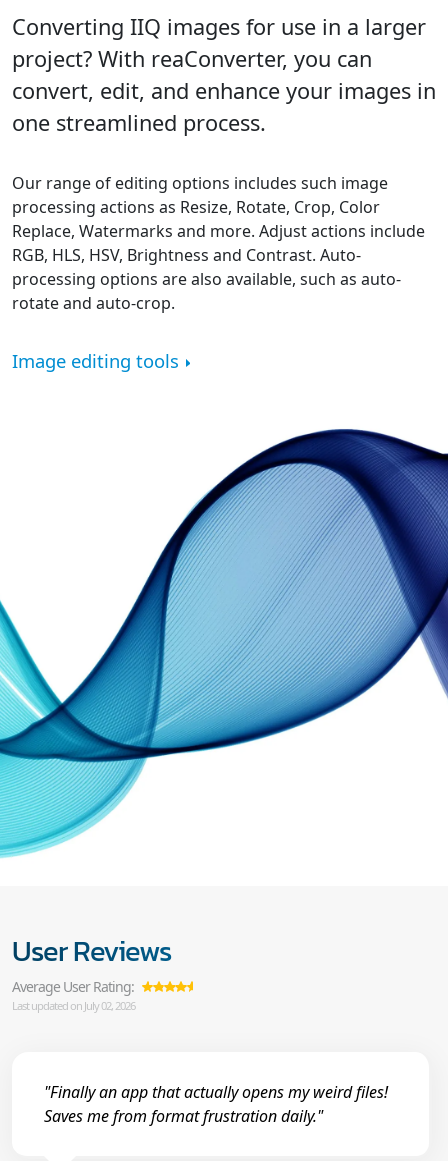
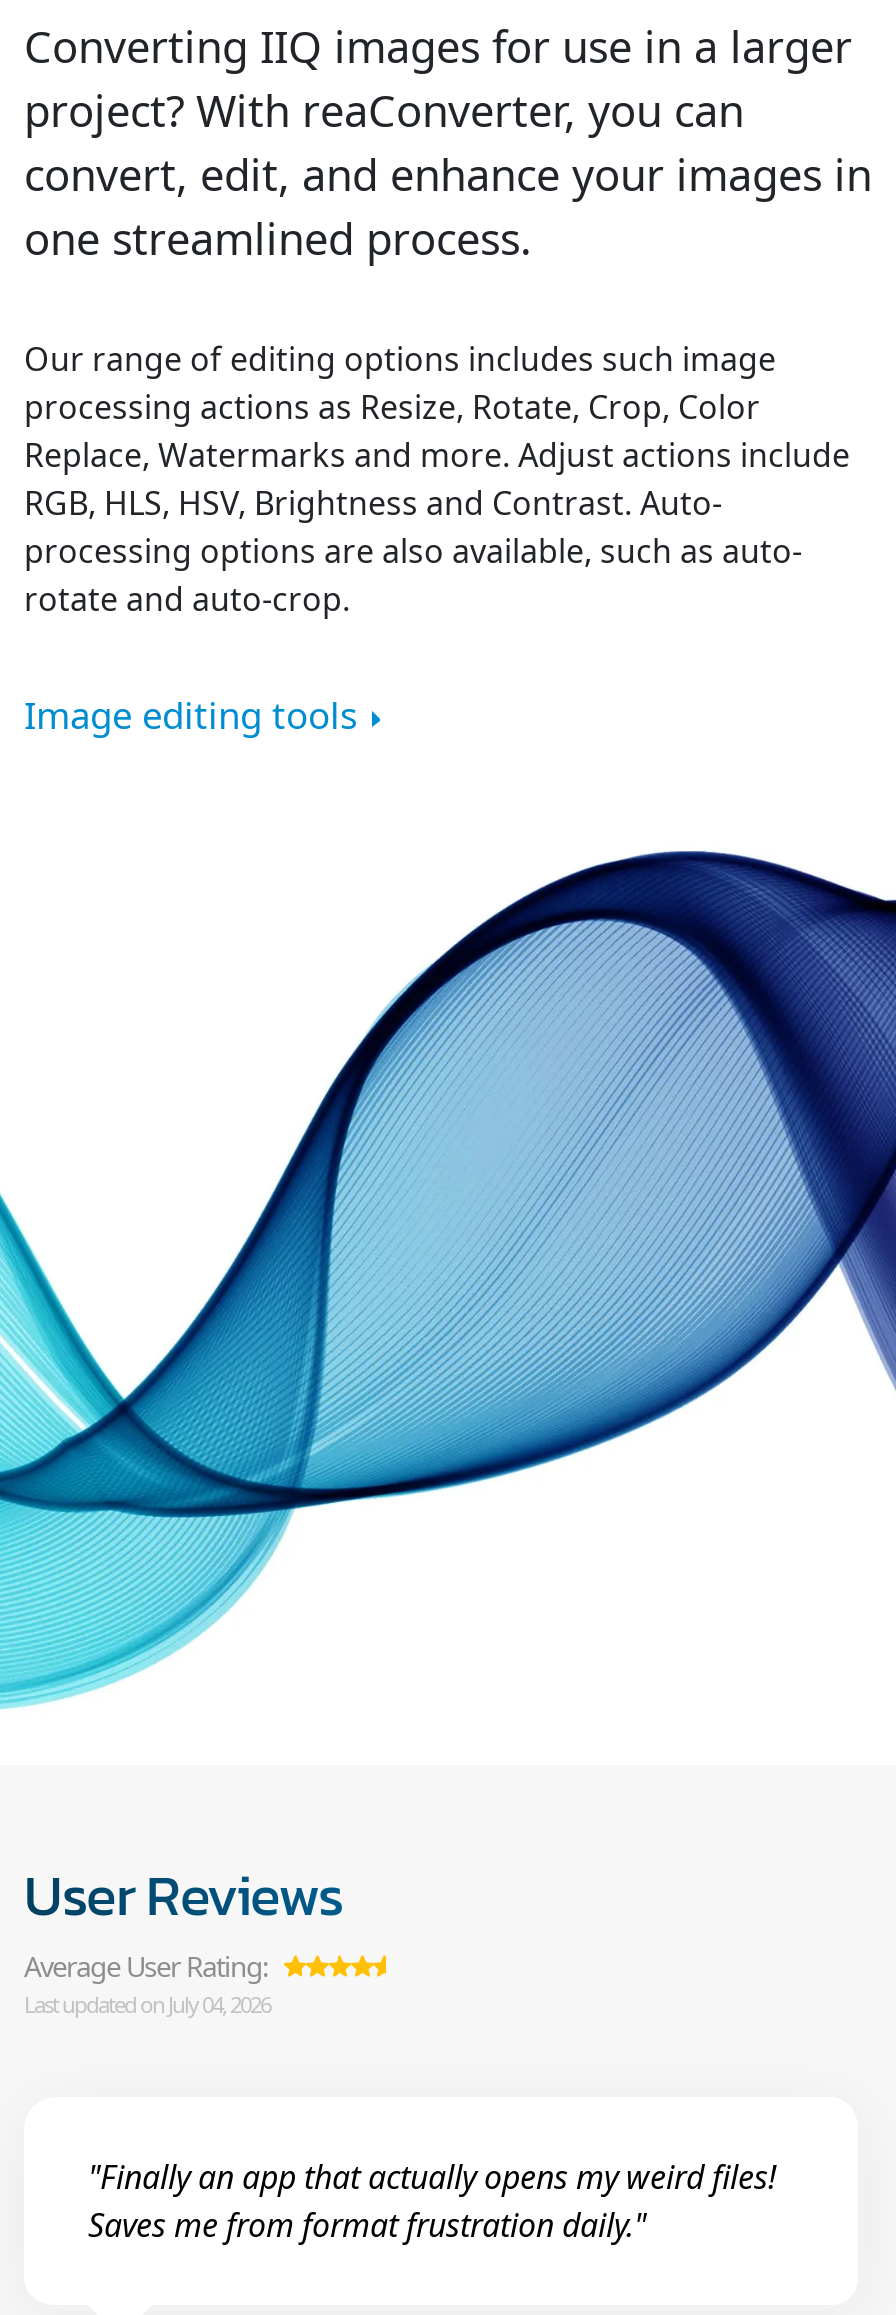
[12,998,135,1013] Last updated on July 02, 2026 -> [24,1989,270,2019] Last updated on July 04, 2026

